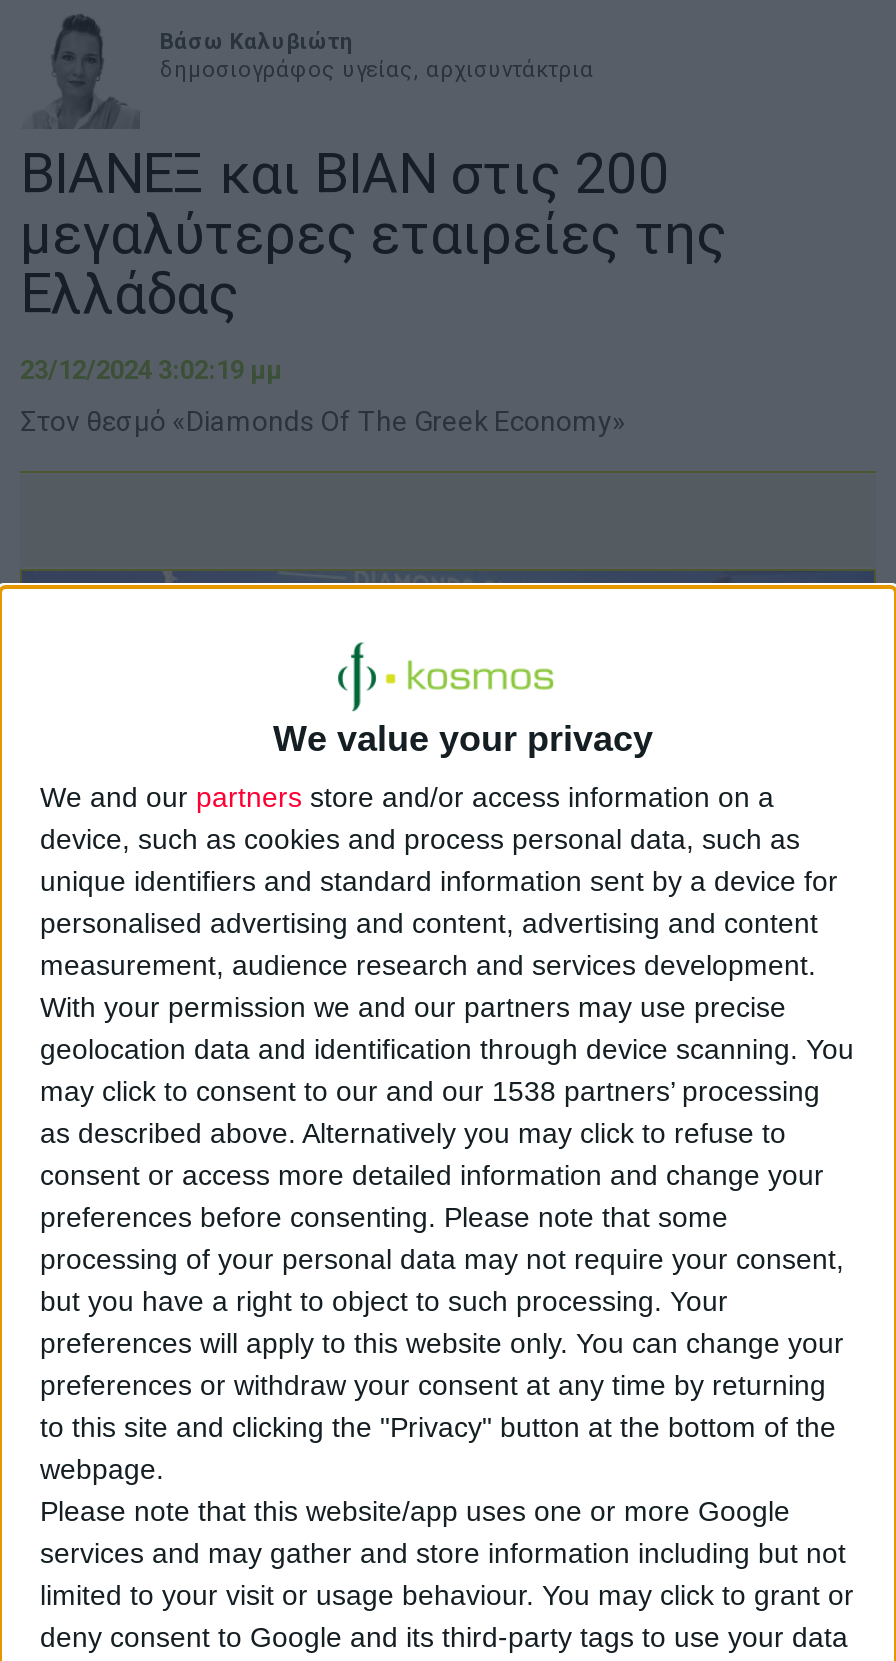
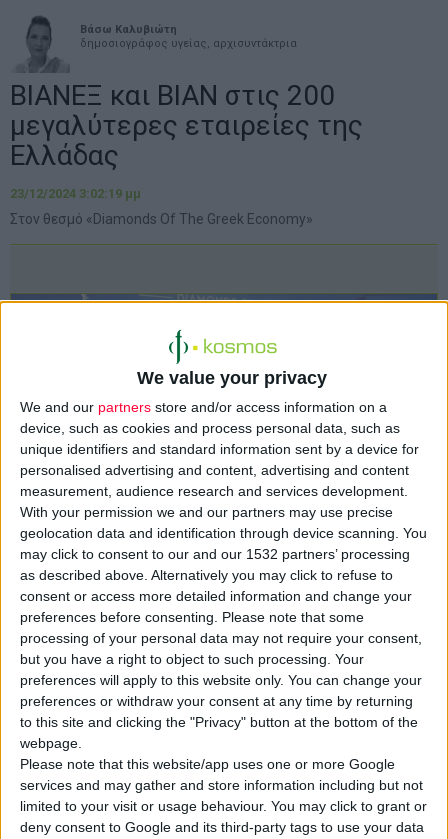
[40,1075,820,1107] may click to consent to our and our 1538 partners’ processing -> [20,546,410,562] may click to consent to our and our 1532 partners’ processing

